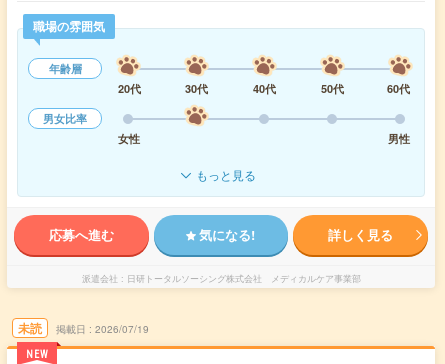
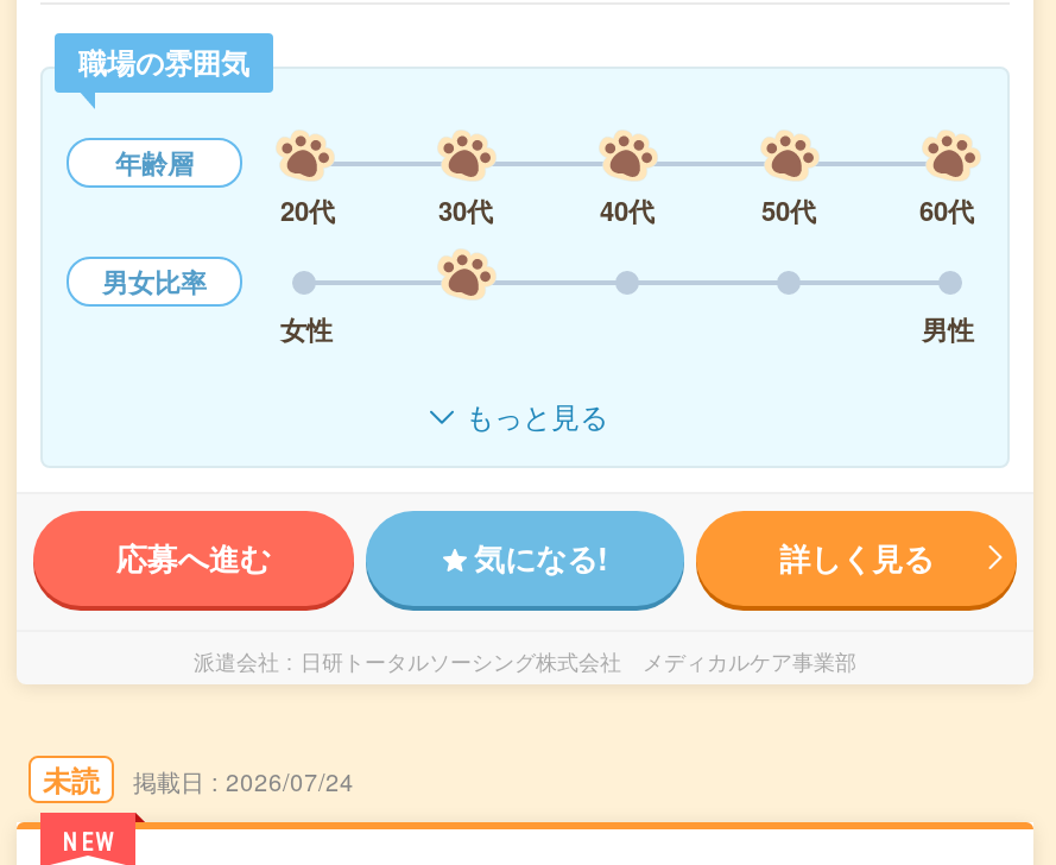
[95,322,149,336] 2026/07/19 -> [226,765,354,798] 2026/07/24

